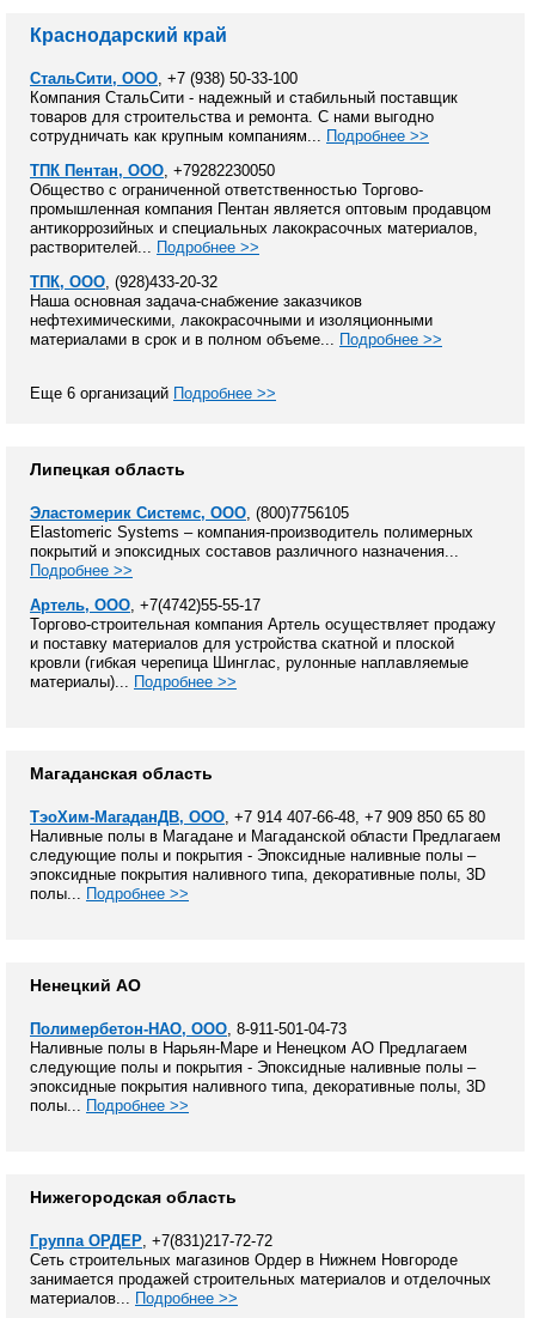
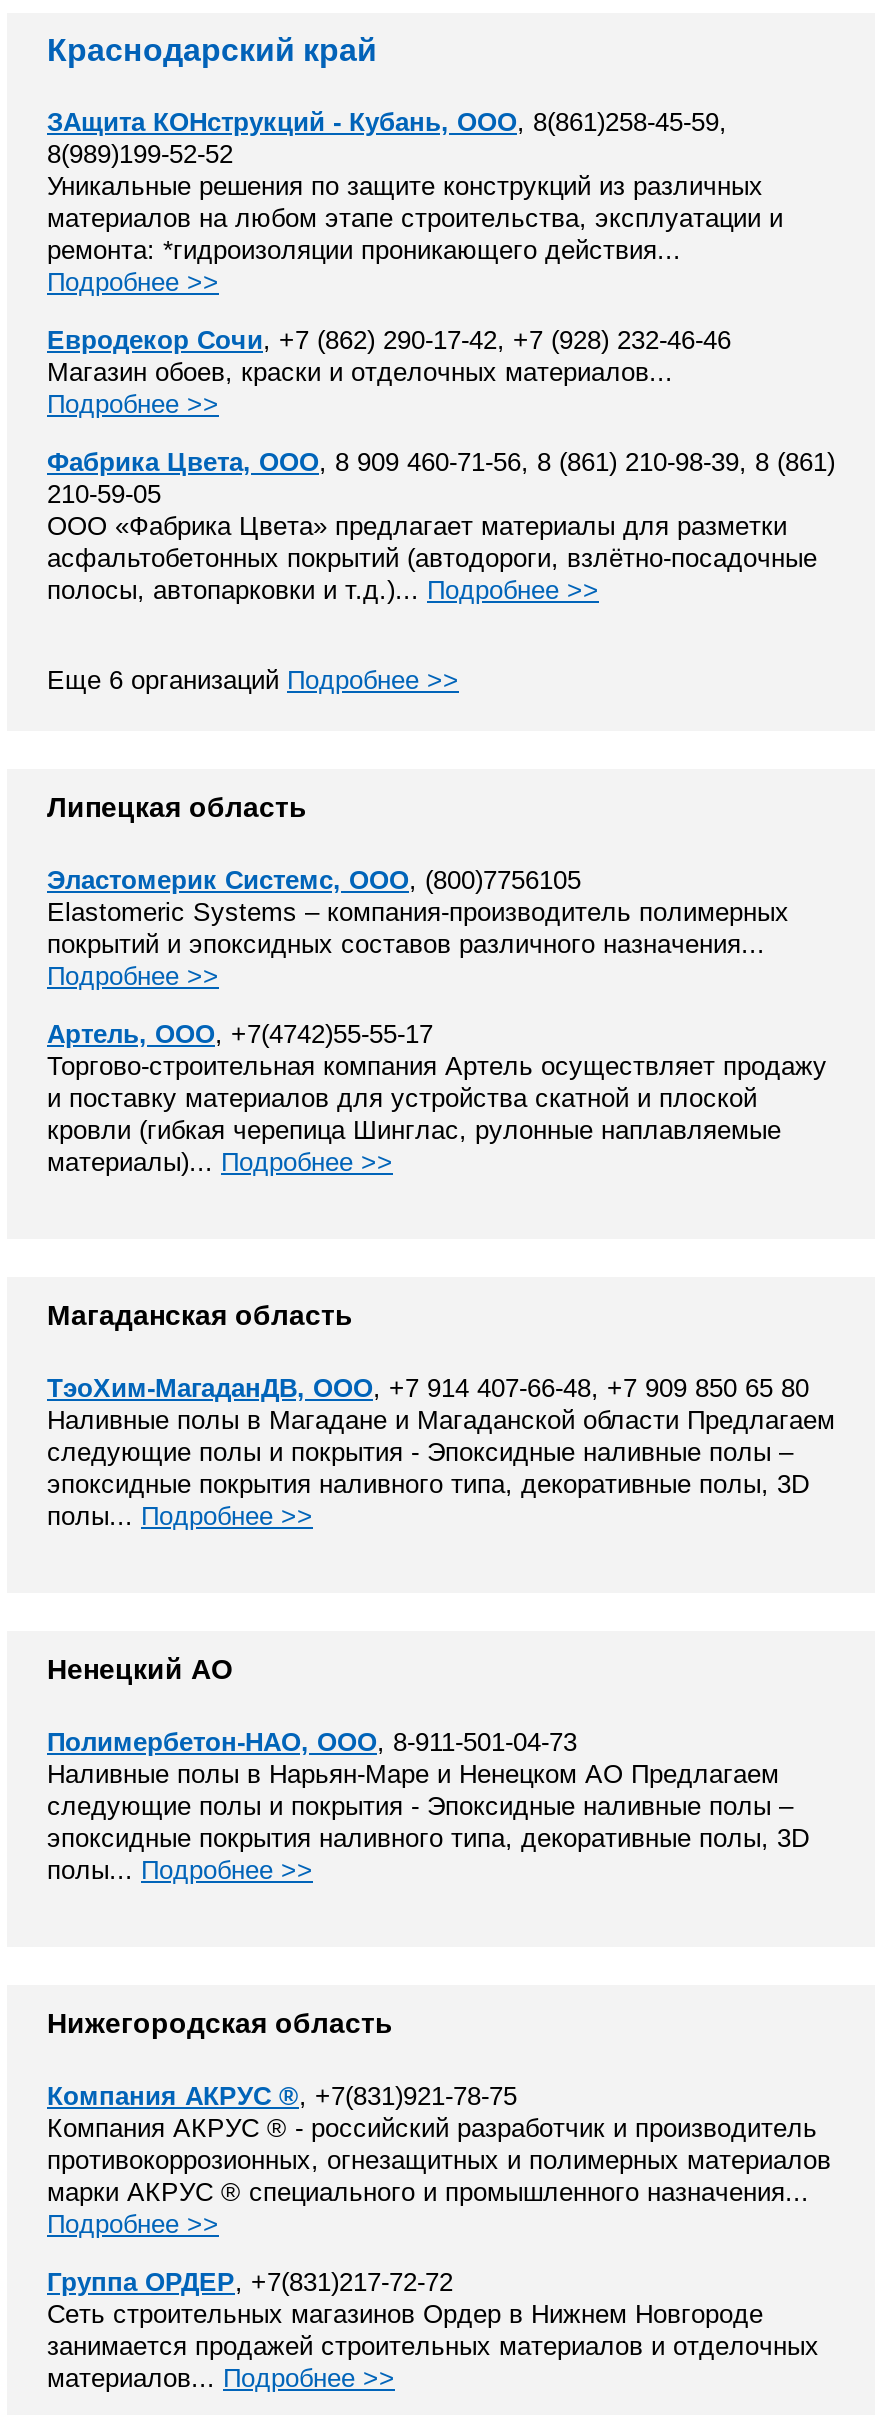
[30,70,458,145] СтальСити, ООО, +7 (938) 50-33-100 | Компания СтальСити - надежный и стабильный поставщик | товаров для строительства и ремонта. С нами выгодно | сотрудничать как крупным компаниям... Подробнее >> -> [47,108,783,298] ЗАщита КОНструкций - Кубань, ООО, 8(861)258-45-59, | 8(989)199-52-52 | Уникальные решения по защите конструкций из различных | материалов на любом этапе строительства, эксплуатации и | ремонта: *гидроизоляции проникающего действия... | Подробнее >>
[30,162,491,257] ТПК Пентан, ООО, +79282230050 | Общество с ограниченной ответственностью Торгово- | промышленная компания Пентан является оптовым продавцом | антикоррозийных и специальных лакокрасочных материалов, | растворителей... Подробнее >> -> [47,326,731,420] Евродекор Сочи, +7 (862) 290-17-42, +7 (928) 232-46-46 | Магазин обоев, краски и отделочных материалов... | Подробнее >>
[30,273,442,349] ТПК, ООО, (928)433-20-32 | Наша основная задача-снабжение заказчиков | нефтехимическими, лакокрасочными и изоляционными | материалами в срок и в полном объеме... Подробнее >> -> [47,448,835,606] Фабрика Цвета, ООО, 8 909 460-71-56, 8 (861) 210-98-39, 8 (861) | 210-59-05 | ООО «Фабрика Цвета» предлагает материалы для разметки | асфальтобетонных покрытий (автодороги, взлётно-посадочные | полосы, автопарковки и т.д.)... Подробнее >>
none -> [47,2082,831,2240] Компания АКРУС ®, +7(831)921-78-75 | Компания АКРУС ® - российский разработчик и производитель | противокоррозионных, огнезащитных и полимерных материалов | марки АКРУС ® специального и промышленного назначения... | Подробнее >>

